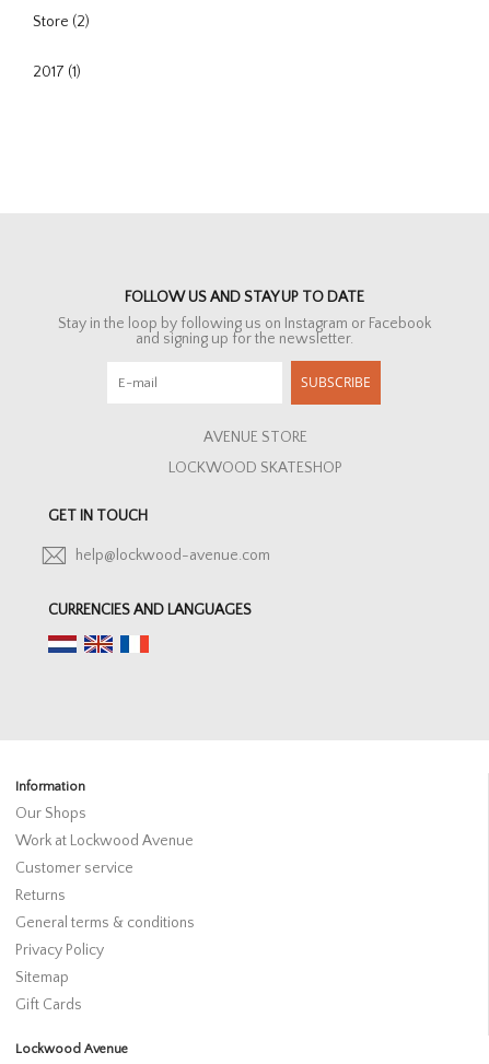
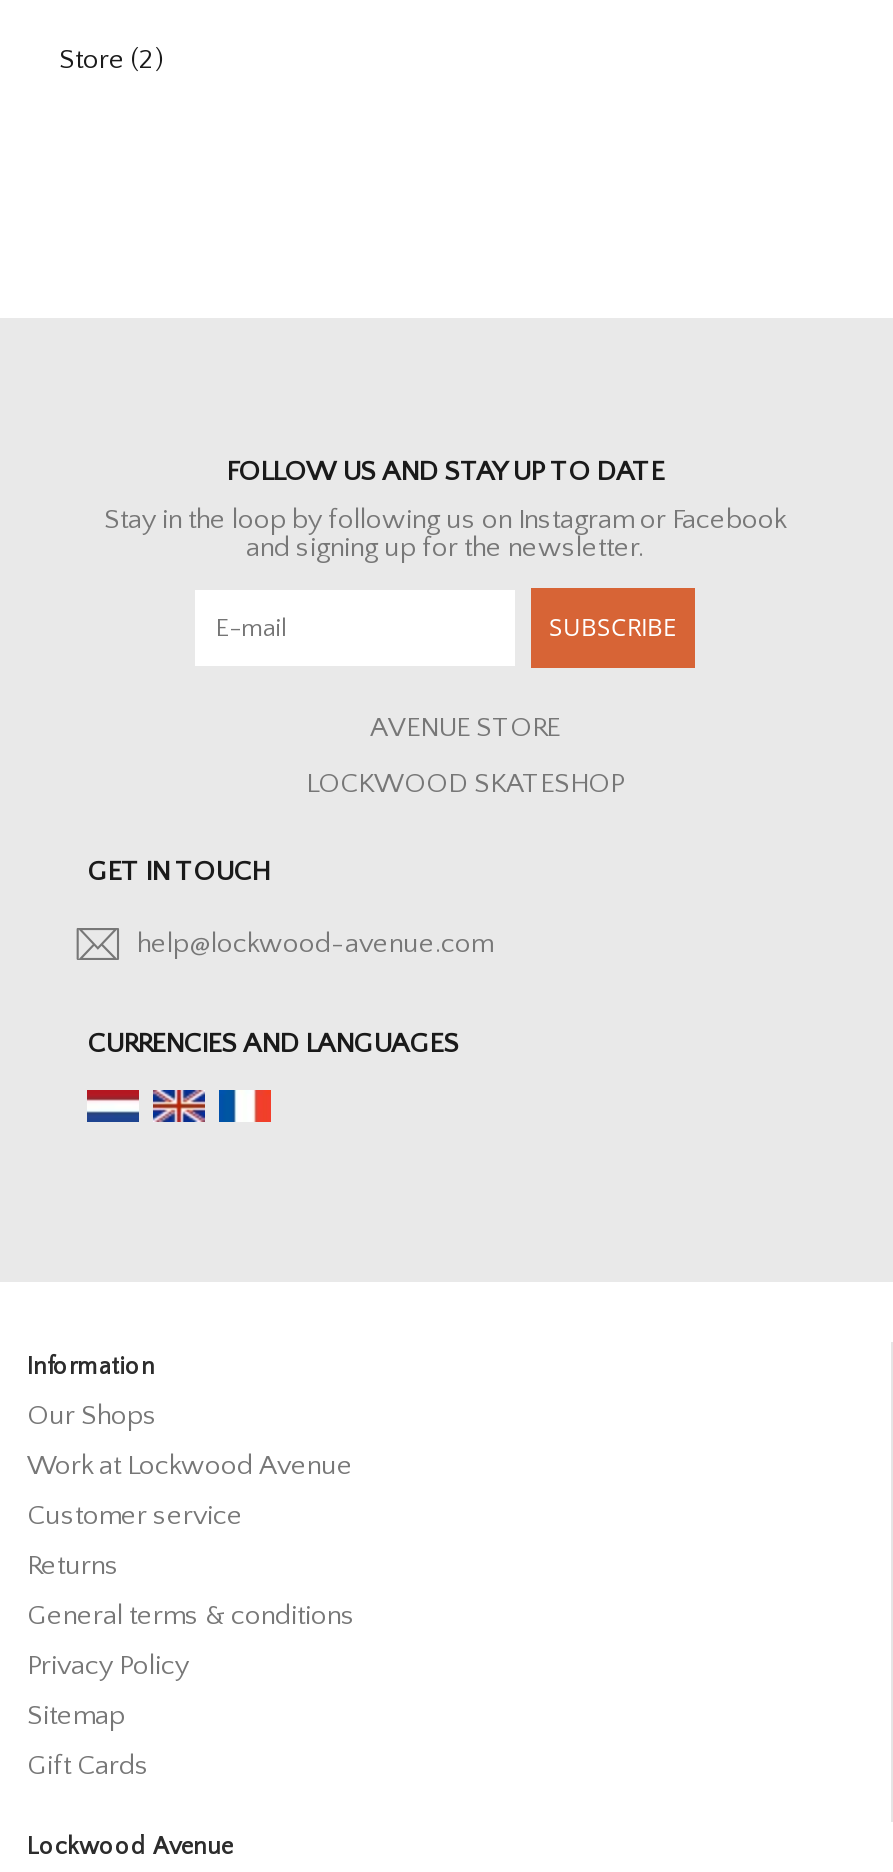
[33,64,81,81] 2017 (1) -> none

